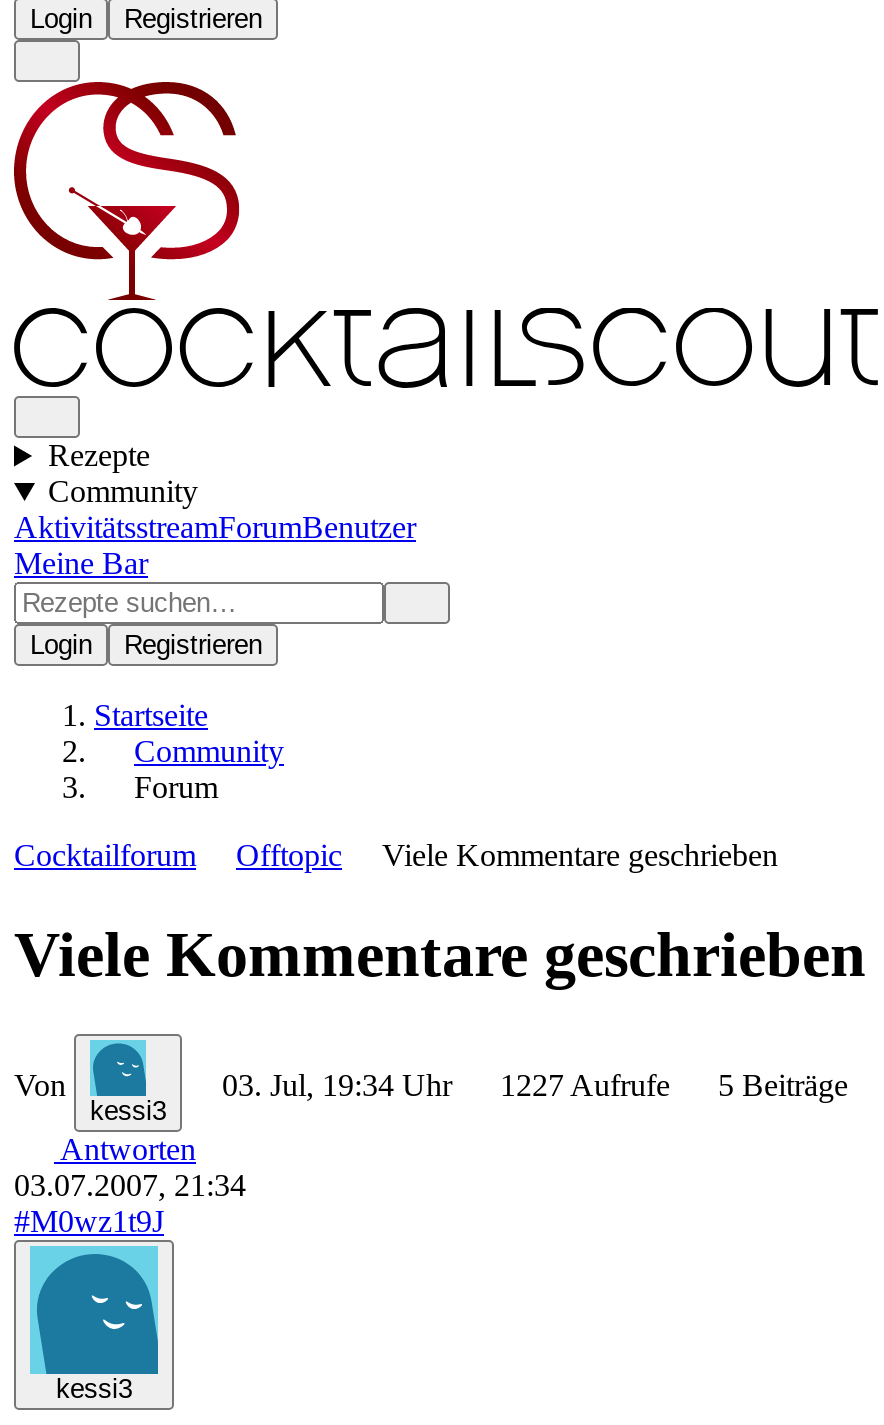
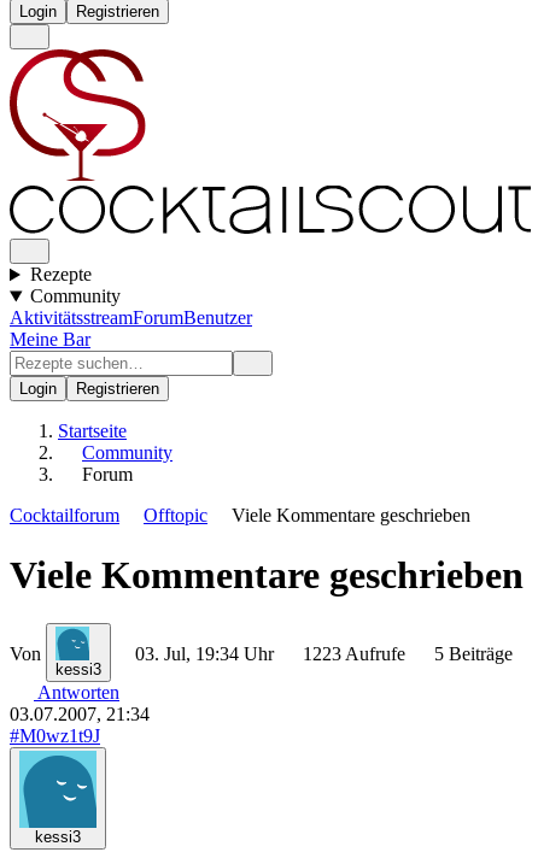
[222,1068,848,1102] 03. Jul, 19:34 Uhr 1227 Aufrufe 5 Beiträge -> [135,644,513,664] 03. Jul, 19:34 Uhr 1223 Aufrufe 5 Beiträge

